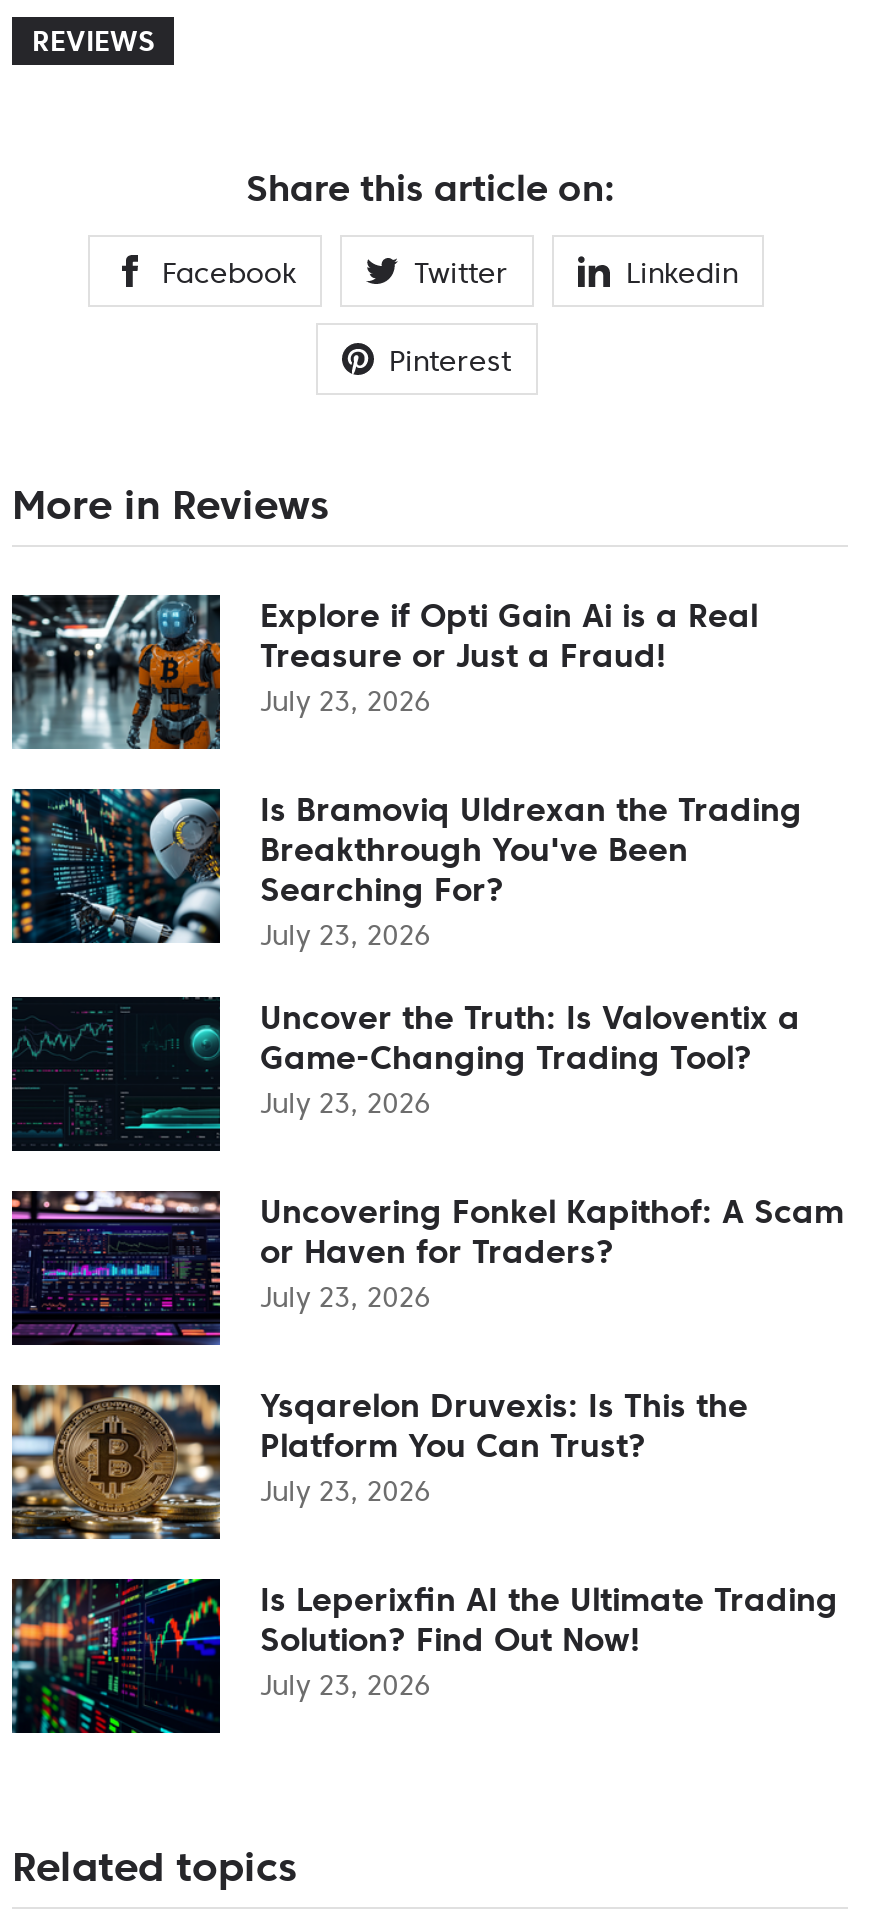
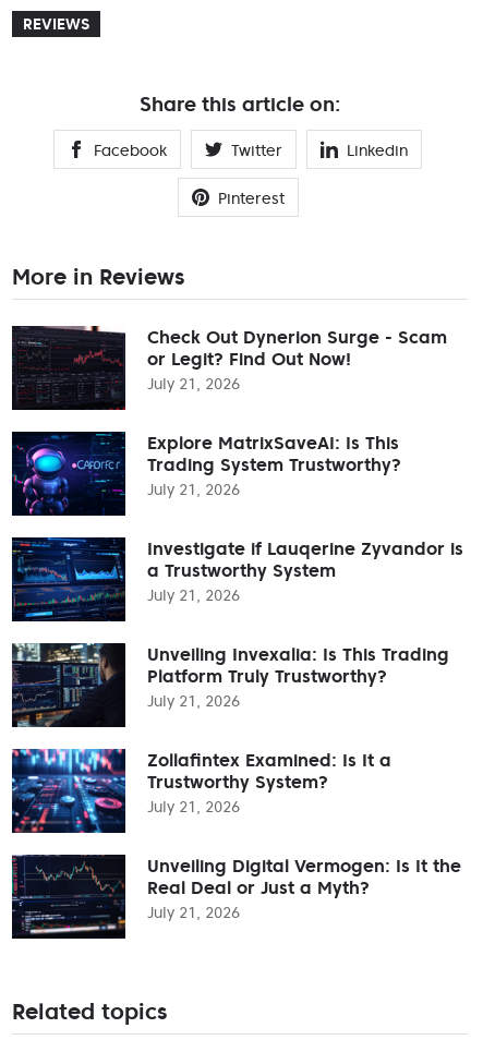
[10,593,758,751] [image] | Explore if Opti Gain Ai is a Real | Treasure or Just a Fraud! | July 23, 2026 -> [11,325,447,411] [image] | Check Out Dynerion Surge - Scam | or Legit? Find Out Now! | July 21, 2026
[10,787,802,952] [image] | Is Bramoviq Uldrexan the Trading | Breakthrough You've Been | Searching For? | July 23, 2026 -> [11,431,401,517] [image] | Explore MatrixSaveAI: Is This | Trading System Trustworthy? | July 21, 2026
[14,995,800,1147] [image] | Uncover the Truth: Is Valoventix a | Game-Changing Trading Tool? | July 23, 2026 -> [12,536,463,620] [image] | Investigate if Lauqerine Zyvandor is | a Trustworthy System | July 21, 2026
[10,1189,844,1347] [image] | Uncovering Fonkel Kapithof: A Scam | or Haven for Traders? | July 23, 2026 -> [11,642,449,728] [image] | Unveiling Invexalia: Is This Trading | Platform Truly Trustworthy? | July 21, 2026
[10,1383,748,1541] [image] | Ysqarelon Druvexis: Is This the | Platform You Can Trust? | July 23, 2026 -> [11,748,391,834] [image] | Zollafintex Examined: Is It a | Trustworthy System? | July 21, 2026
[10,1577,838,1735] [image] | Is Leperixfin AI the Ultimate Trading | Solution? Find Out Now! | July 23, 2026 -> [11,854,461,940] [image] | Unveiling Digital Vermogen: Is It the | Real Deal or Just a Myth? | July 21, 2026

